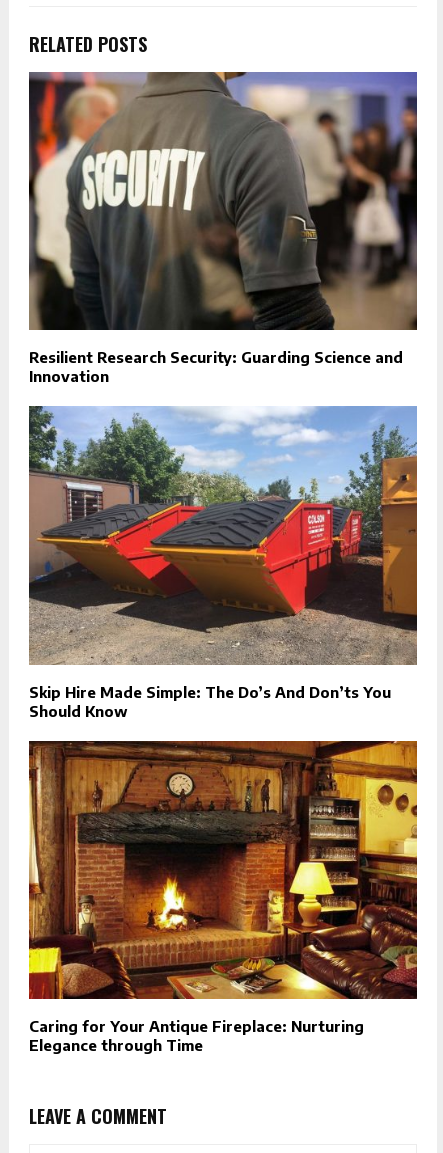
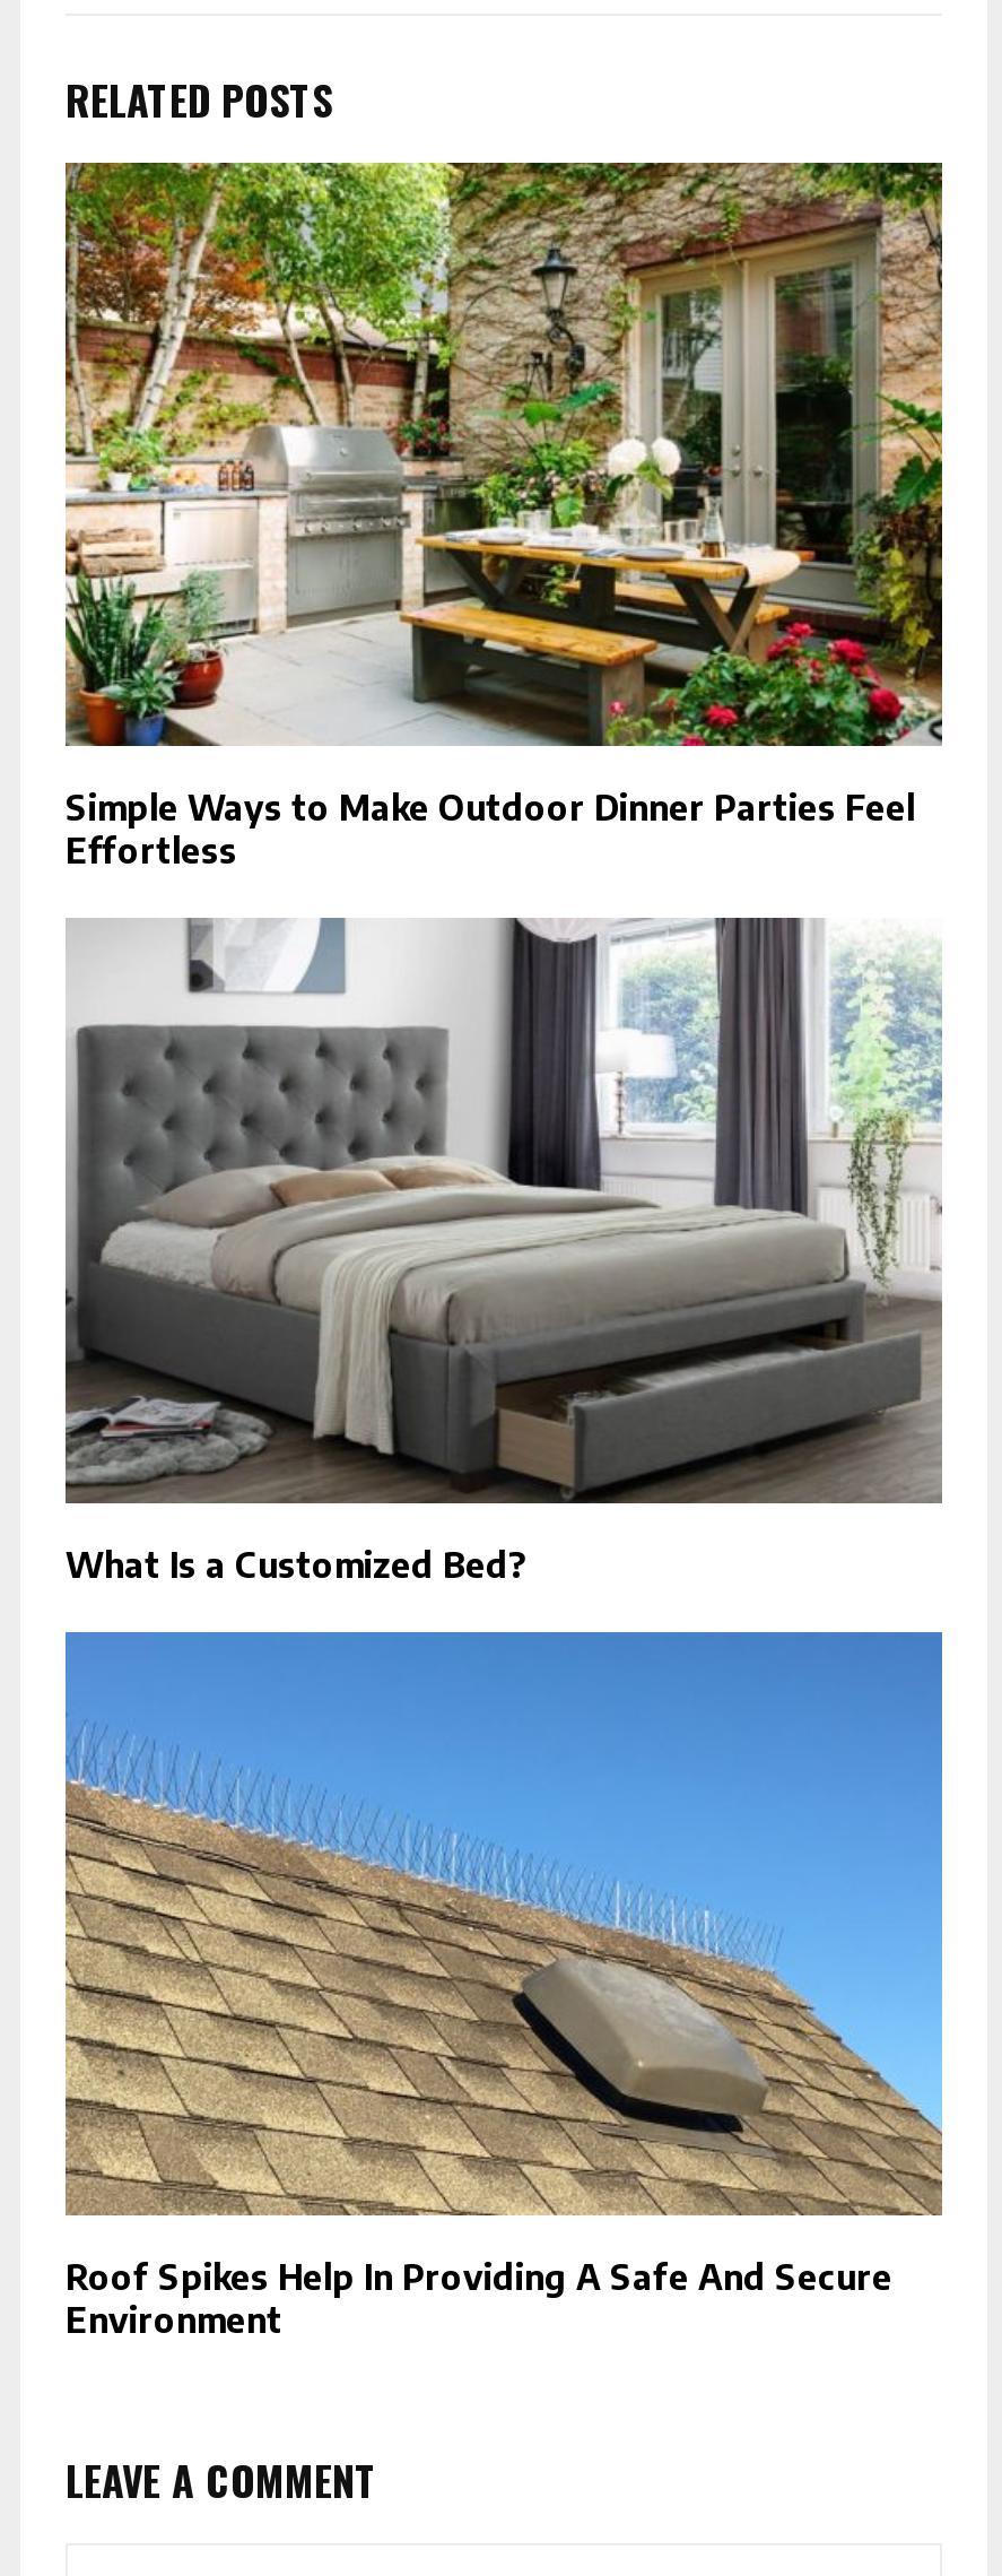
[28,71,418,385] [image] | Resilient Research Security: Guarding Science and | Innovation -> [63,161,944,871] [image] | Simple Ways to Make Outdoor Dinner Parties Feel | Effortless
[28,405,418,720] [image] | Skip Hire Made Simple: The Do’s And Don’ts You | Should Know -> [66,916,944,1584] [image] | What Is a Customized Bed?
[28,740,418,1054] [image] | Caring for Your Antique Fireplace: Nurturing | Elegance through Time -> [63,1630,944,2341] [image] | Roof Spikes Help In Providing A Safe And Secure | Environment

